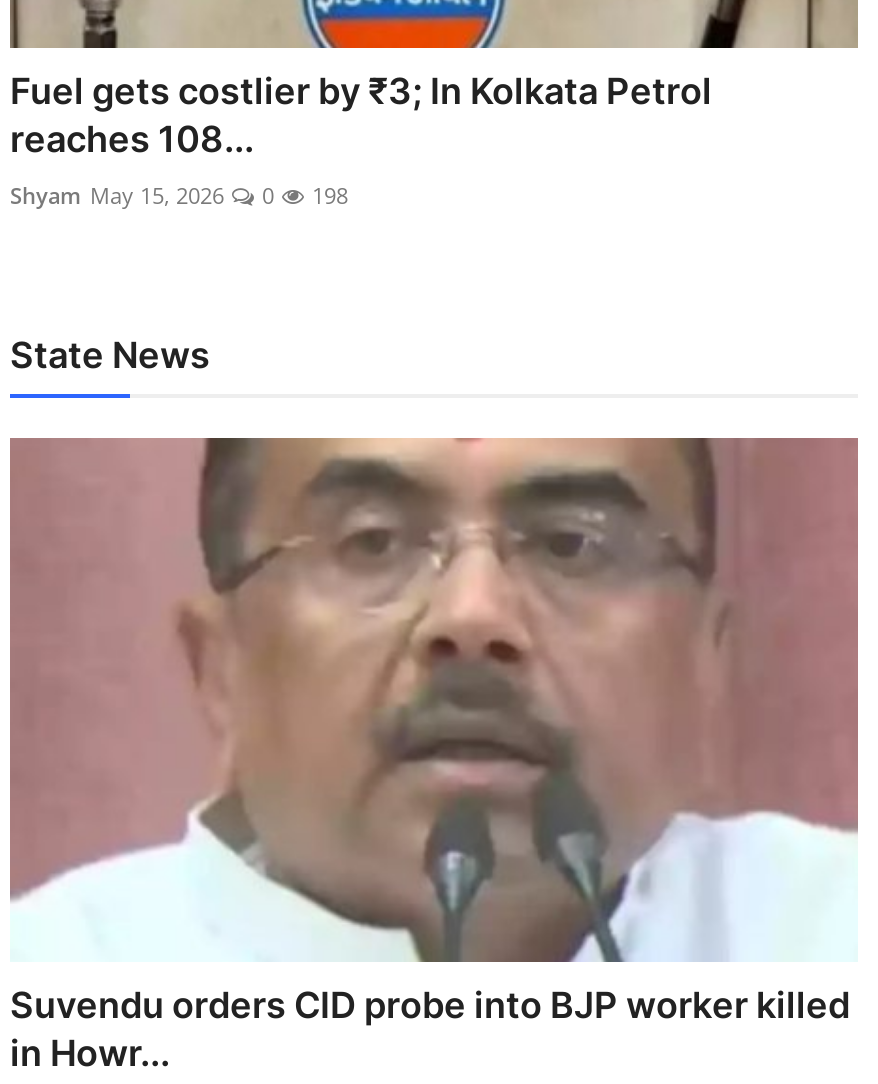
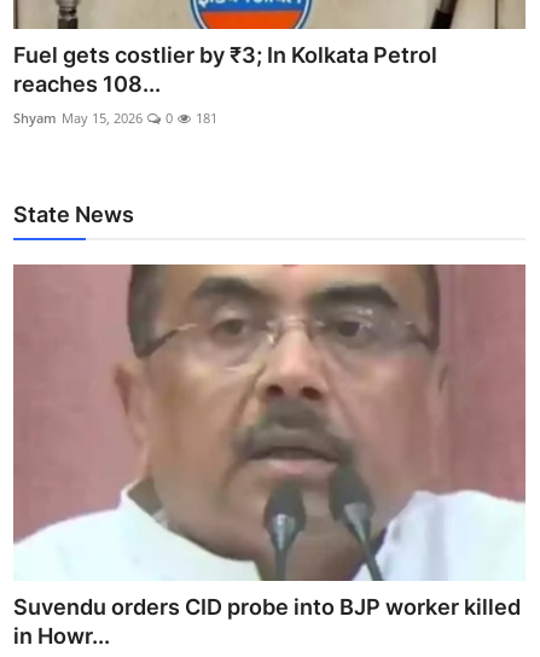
[10,180,348,210] Shyam May 15, 2026 0 198 -> [13,109,217,127] Shyam May 15, 2026 0 181

